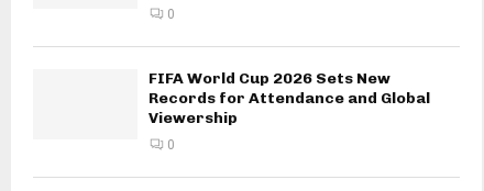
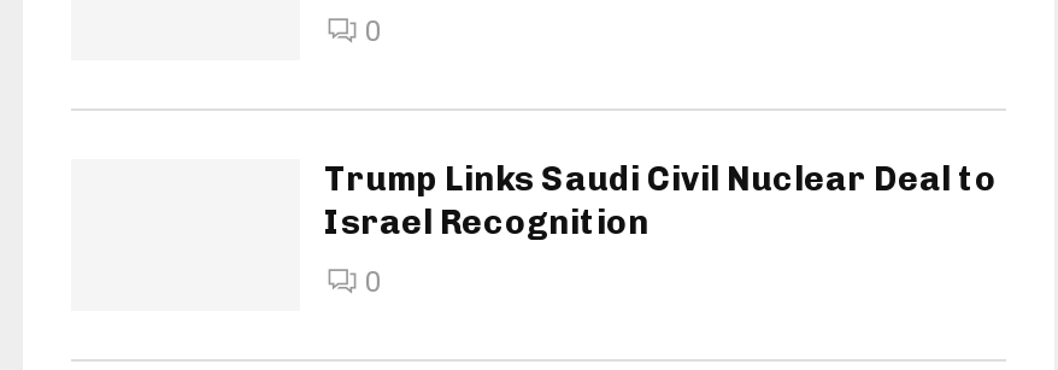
[148,69,430,128] FIFA World Cup 2026 Sets New | Records for Attendance and Global | Viewership -> [324,158,997,243] Trump Links Saudi Civil Nuclear Deal to | Israel Recognition

